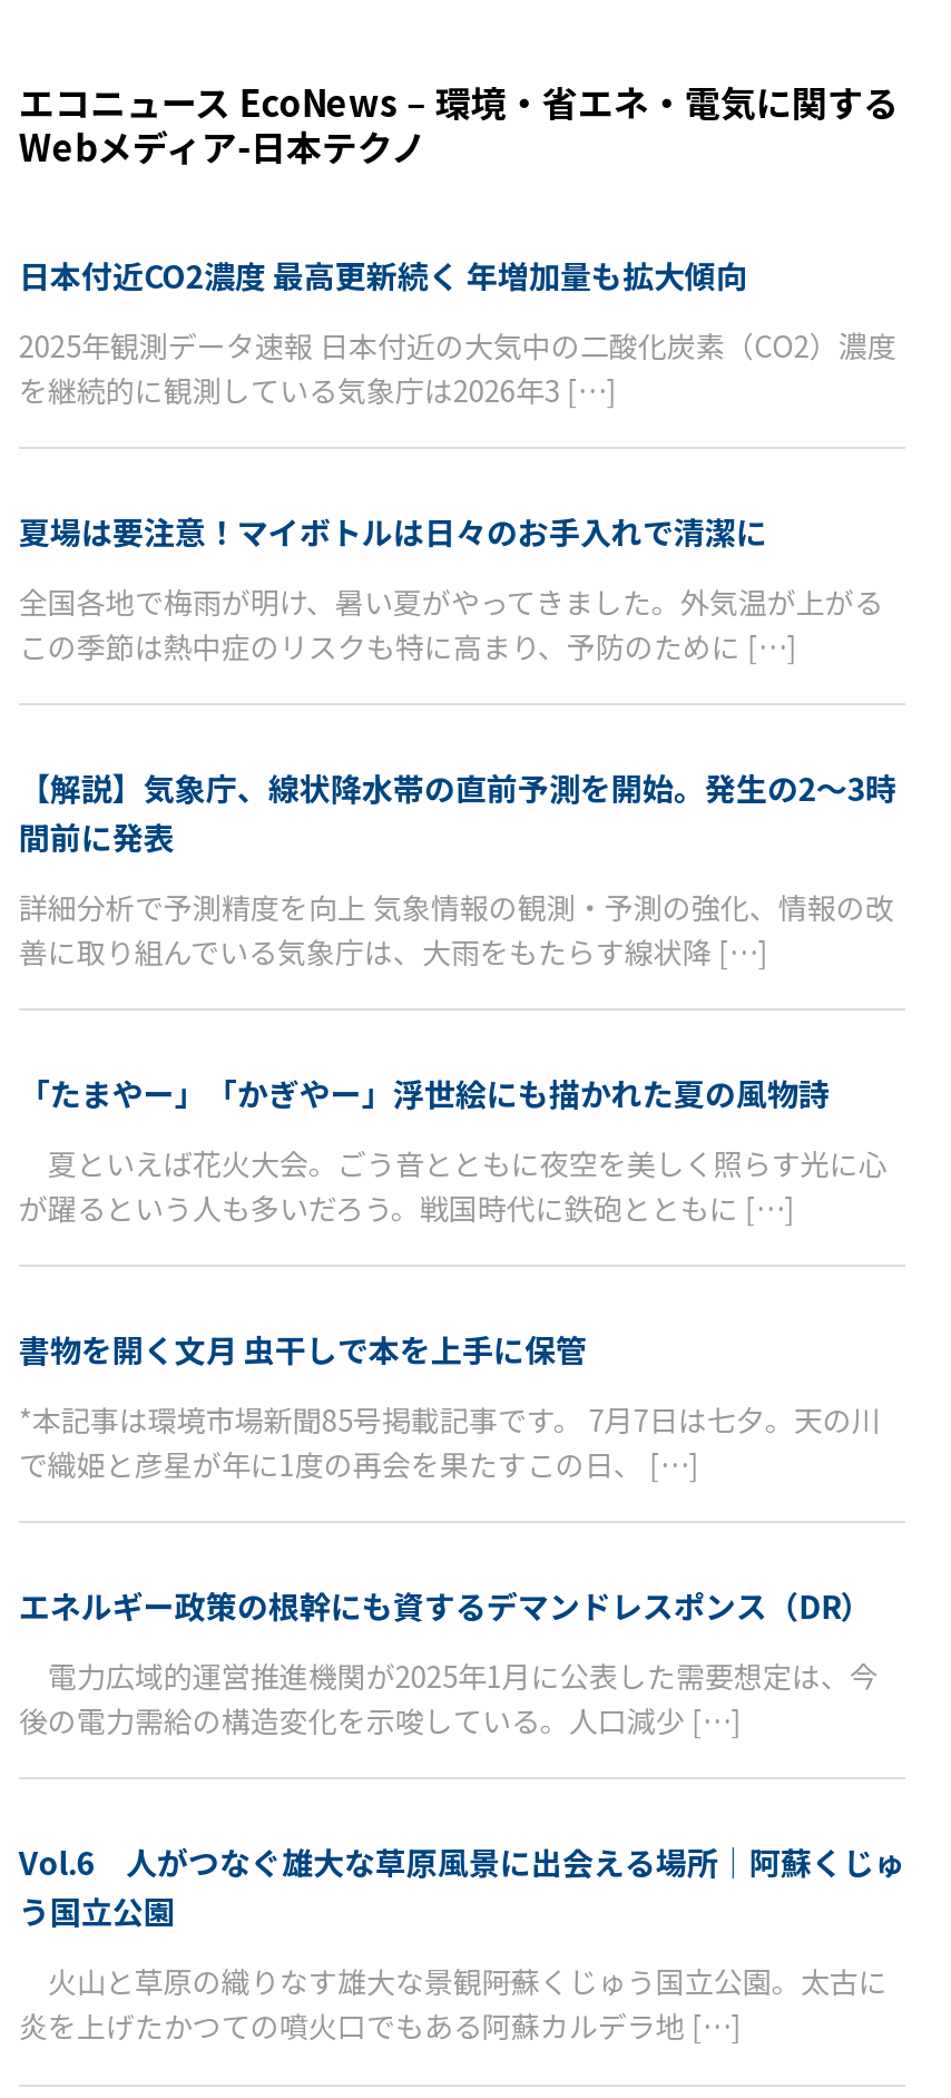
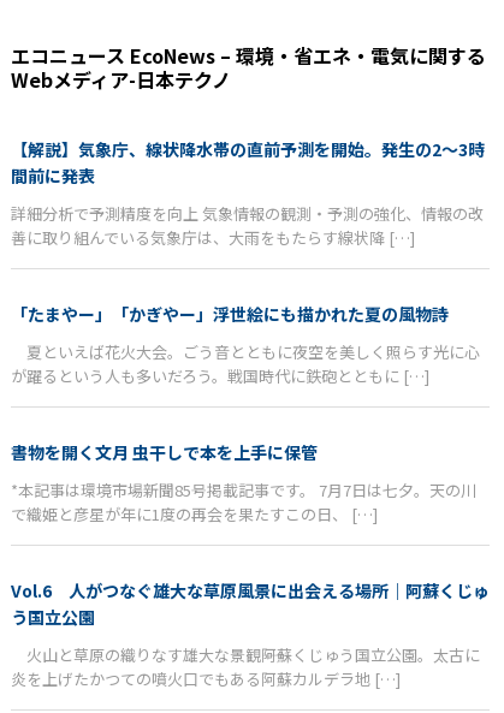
[19,252,896,667] 日本付近CO2濃度 最高更新続く 年増加量も拡大傾向 | 2025年観測データ速報 日本付近の大気中の二酸化炭素（CO2）濃度 | を継続的に観測している気象庁は2026年3 […] | 夏場は要注意！マイボトルは日々のお手入れで清潔に | 全国各地で梅雨が明け、暑い夏がやってきました。外気温が上がる | この季節は熱中症のリスクも特に高まり、予防のために […] -> none
[19,1583,878,1741] エネルギー政策の根幹にも資するデマンドレスポンス（DR） | 電力広域的運営推進機関が2025年1月に公表した需要想定は、今 | 後の電力需給の構造変化を示唆している。人口減少 […] -> none

